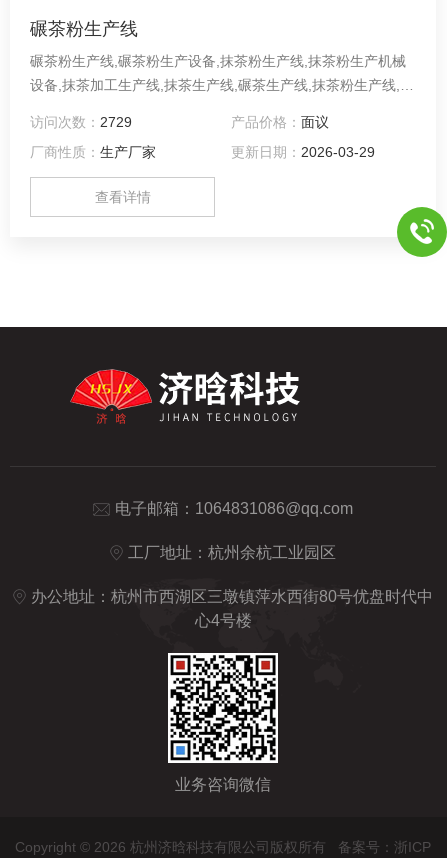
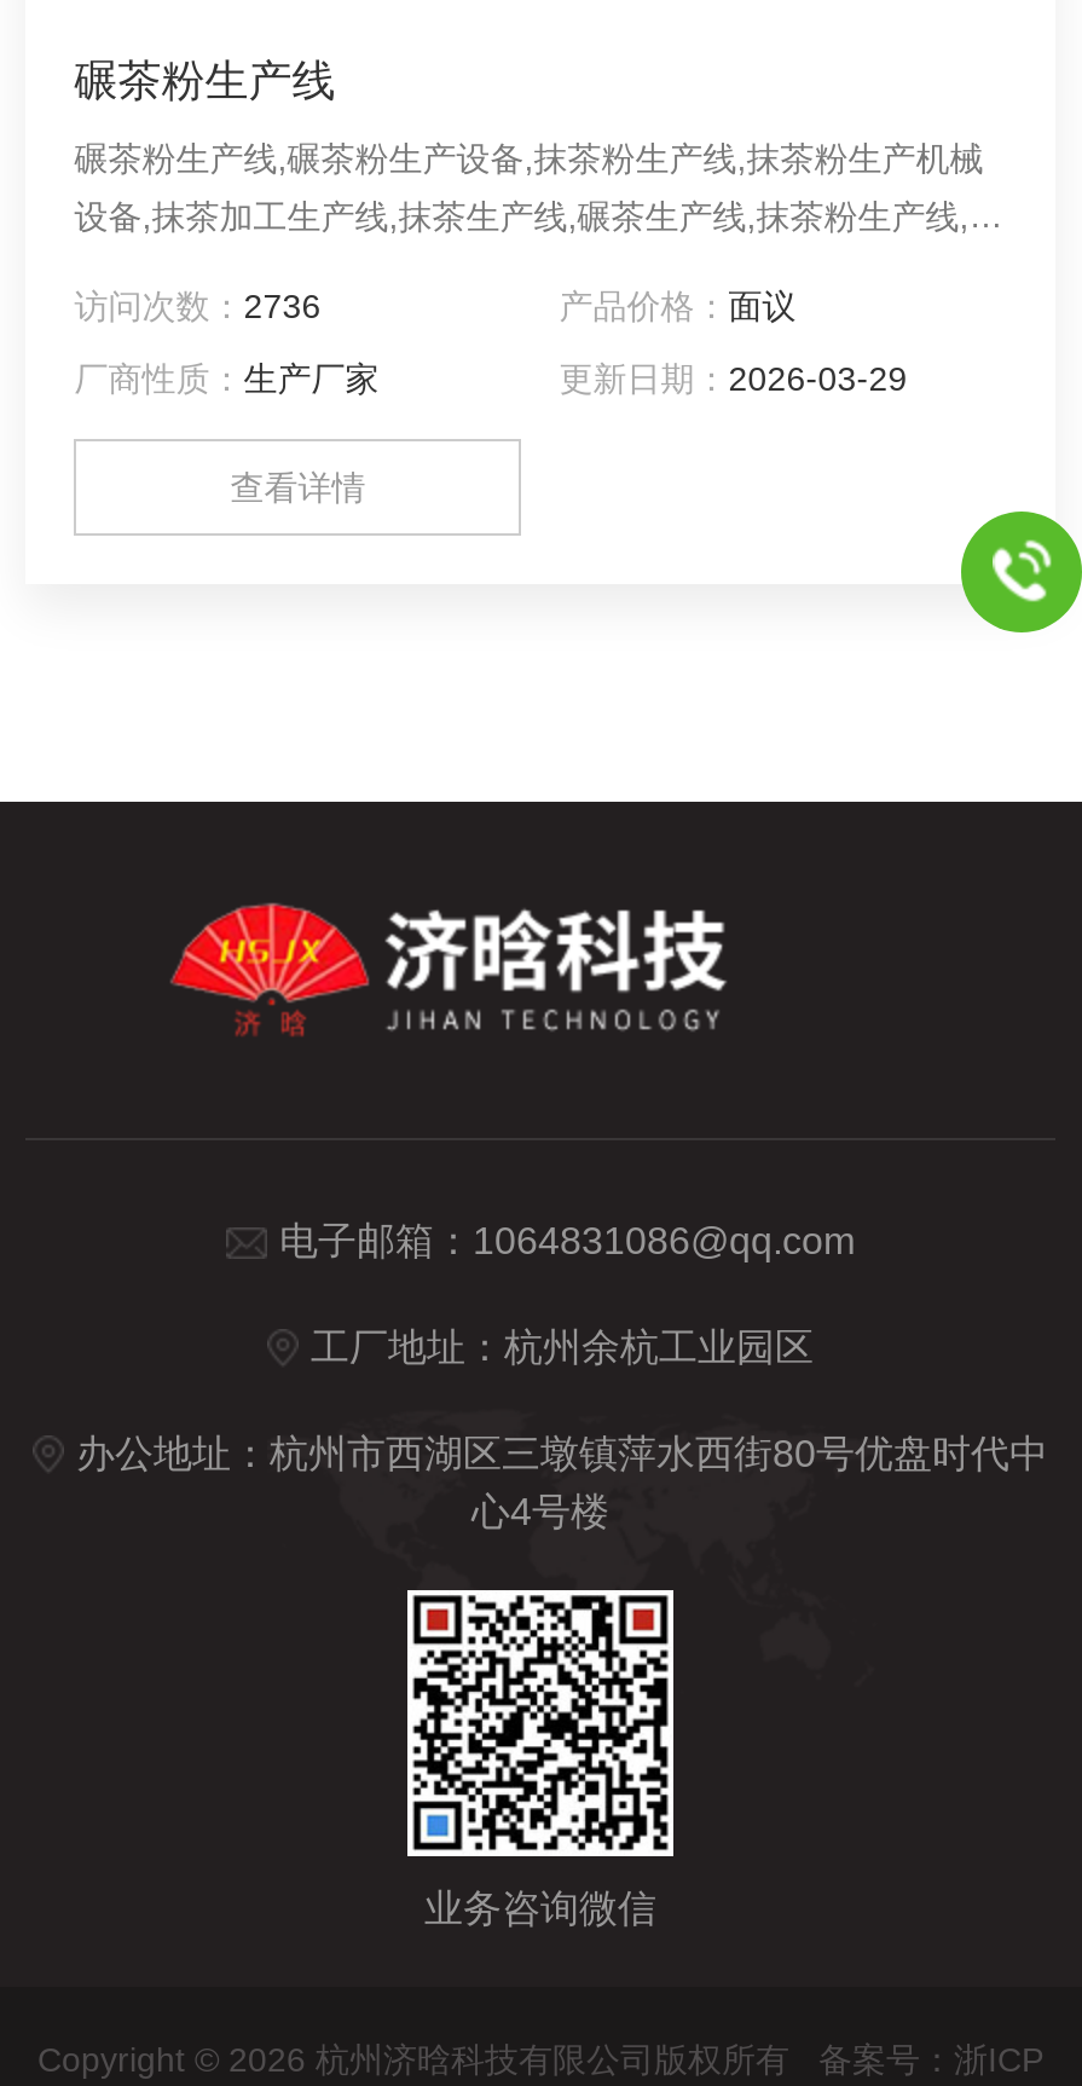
[30,113,132,129] 访问次数：2729 -> [74,285,321,324] 访问次数：2736

